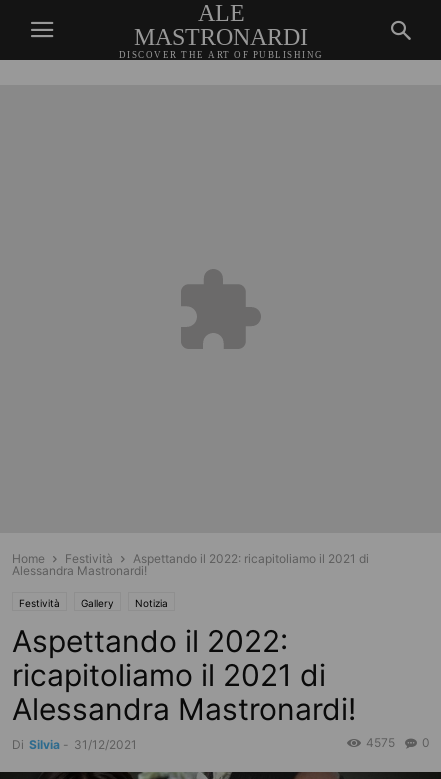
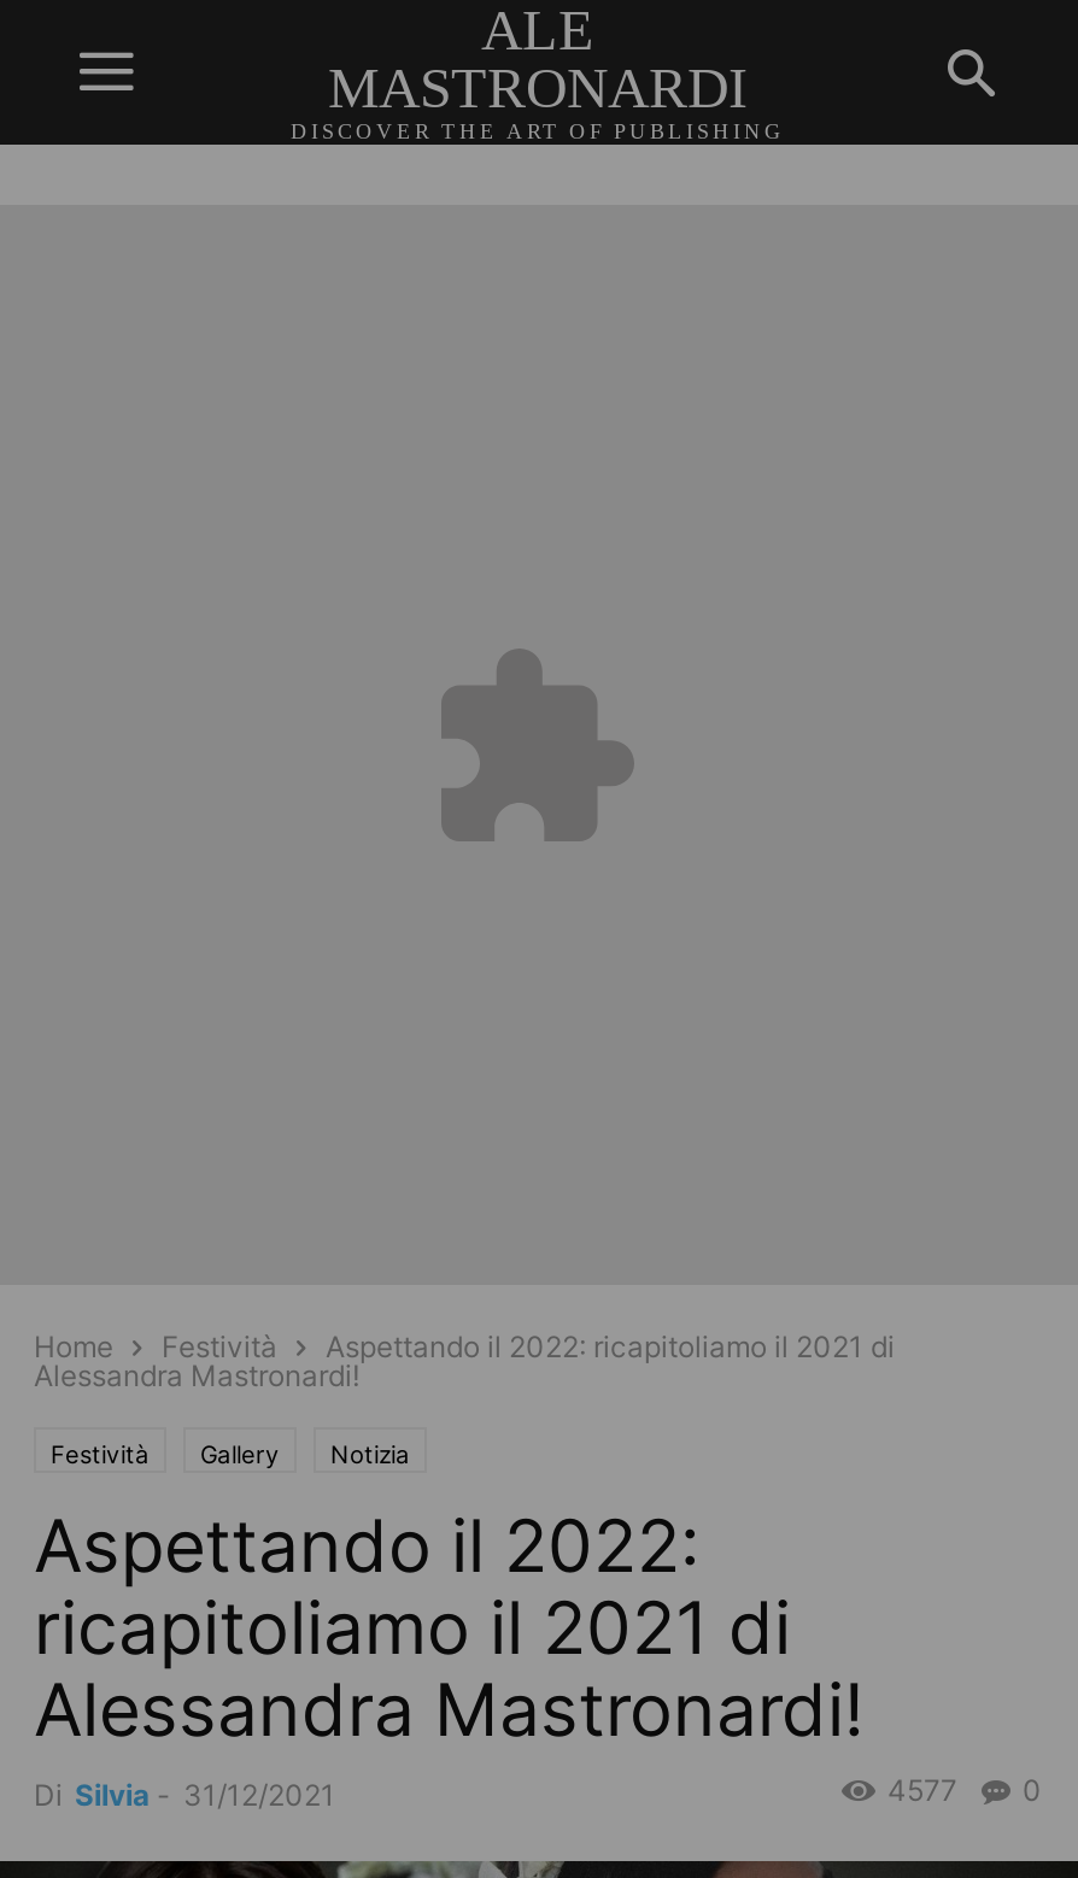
[366,735,430,750] 4575 0 -> [887,1772,1042,1808] 4577 0

